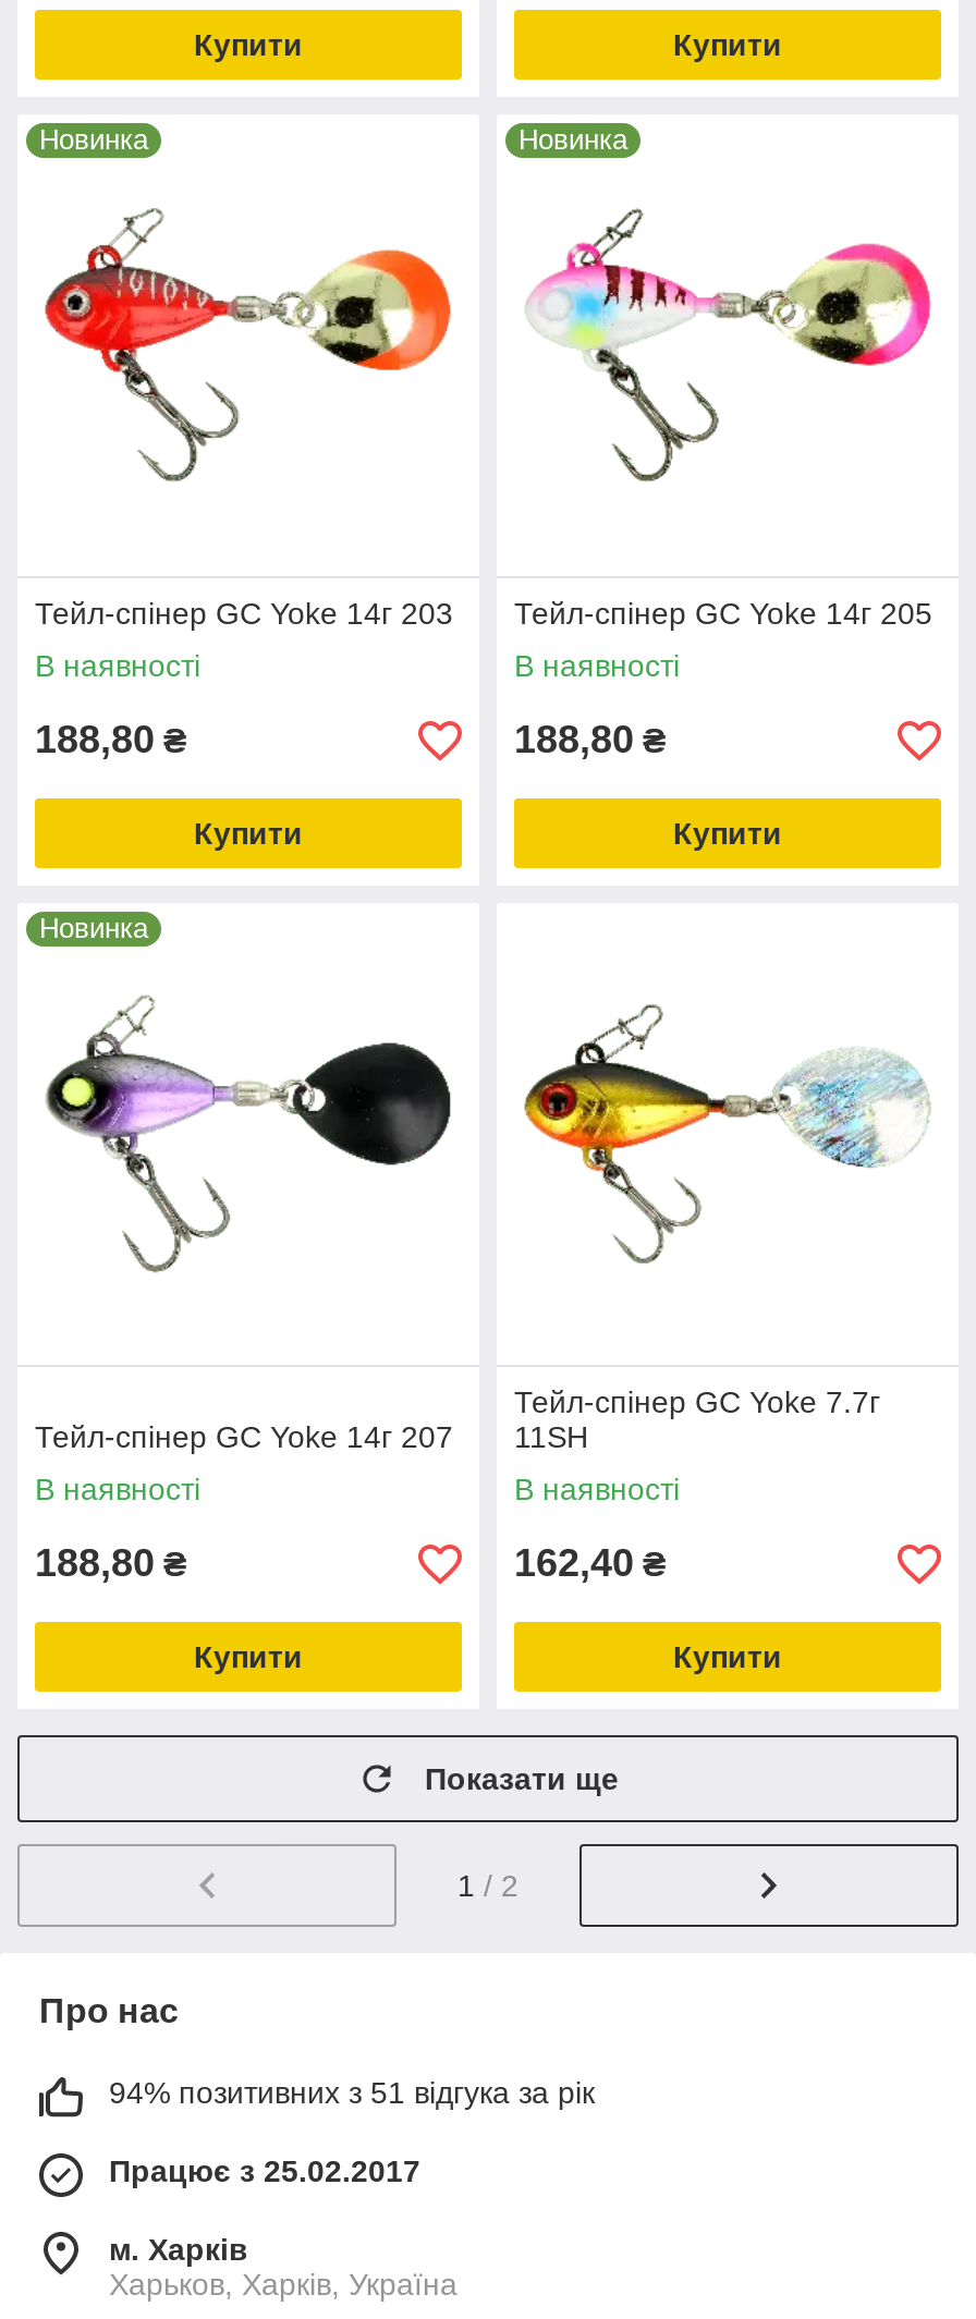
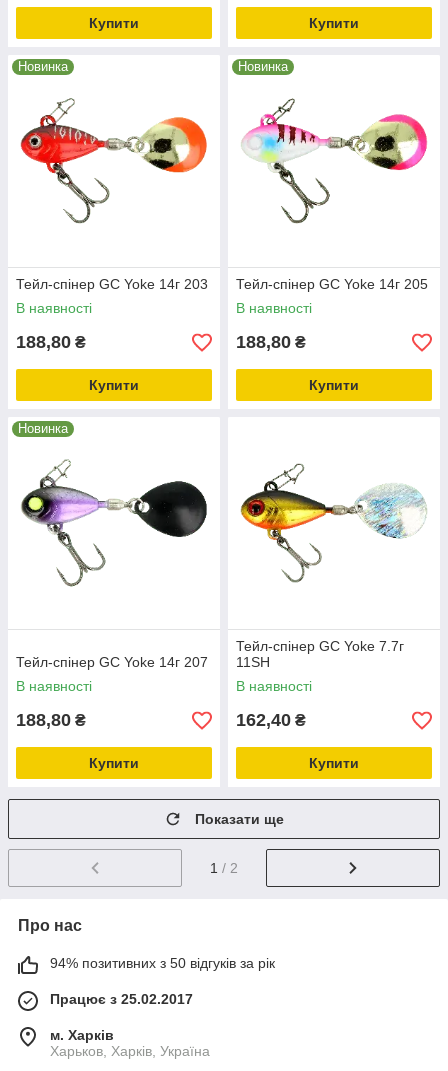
[109,2075,595,2110] 94% позитивних з 51 відгука за рік -> [50,955,275,971] 94% позитивних з 50 відгуків за рік

